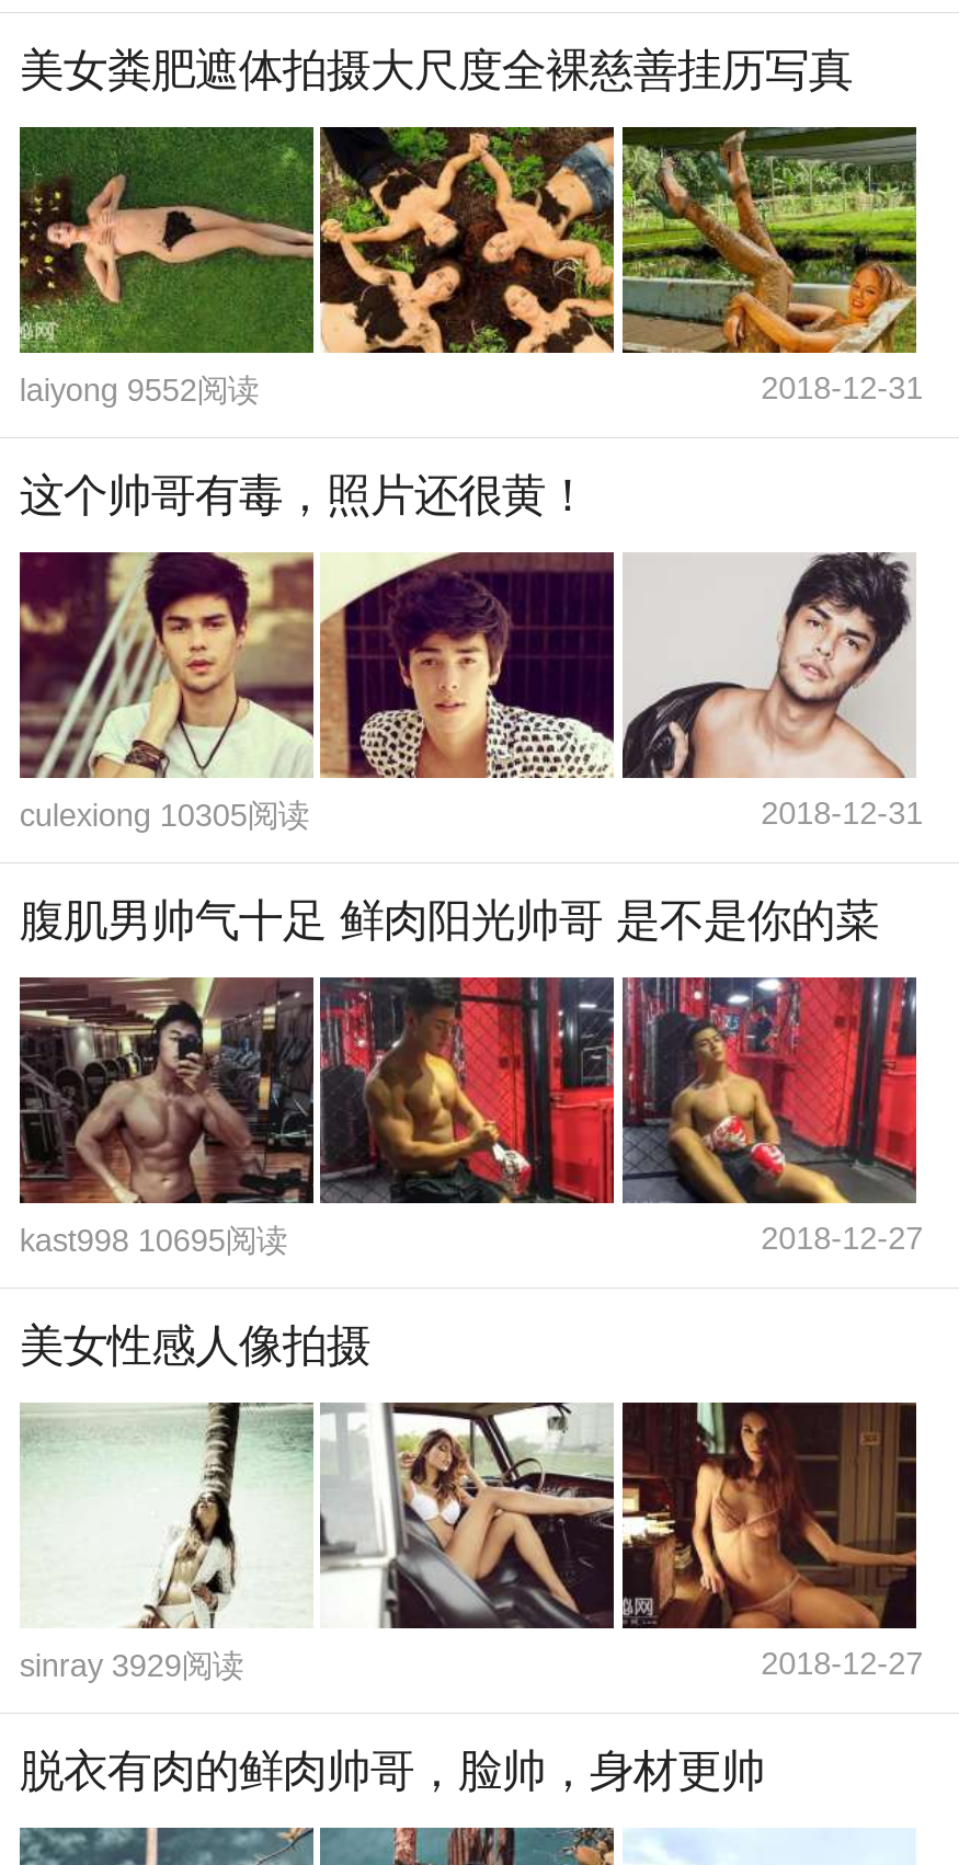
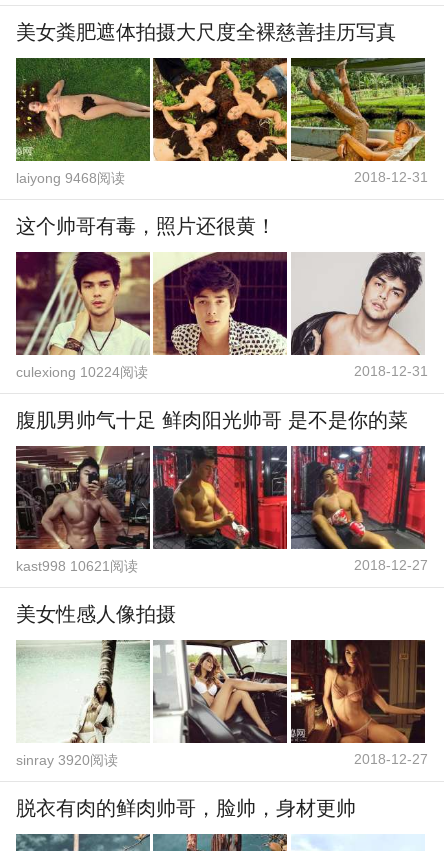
[20,373,258,408] laiyong 9552阅读 -> [16,170,125,186] laiyong 9468阅读
[20,798,309,833] culexiong 10305阅读 -> [16,364,148,380] culexiong 10224阅读
[20,1224,287,1259] kast998 10695阅读 -> [16,558,138,574] kast998 10621阅读
[20,1649,243,1684] sinray 3929阅读 -> [16,752,118,768] sinray 3920阅读

